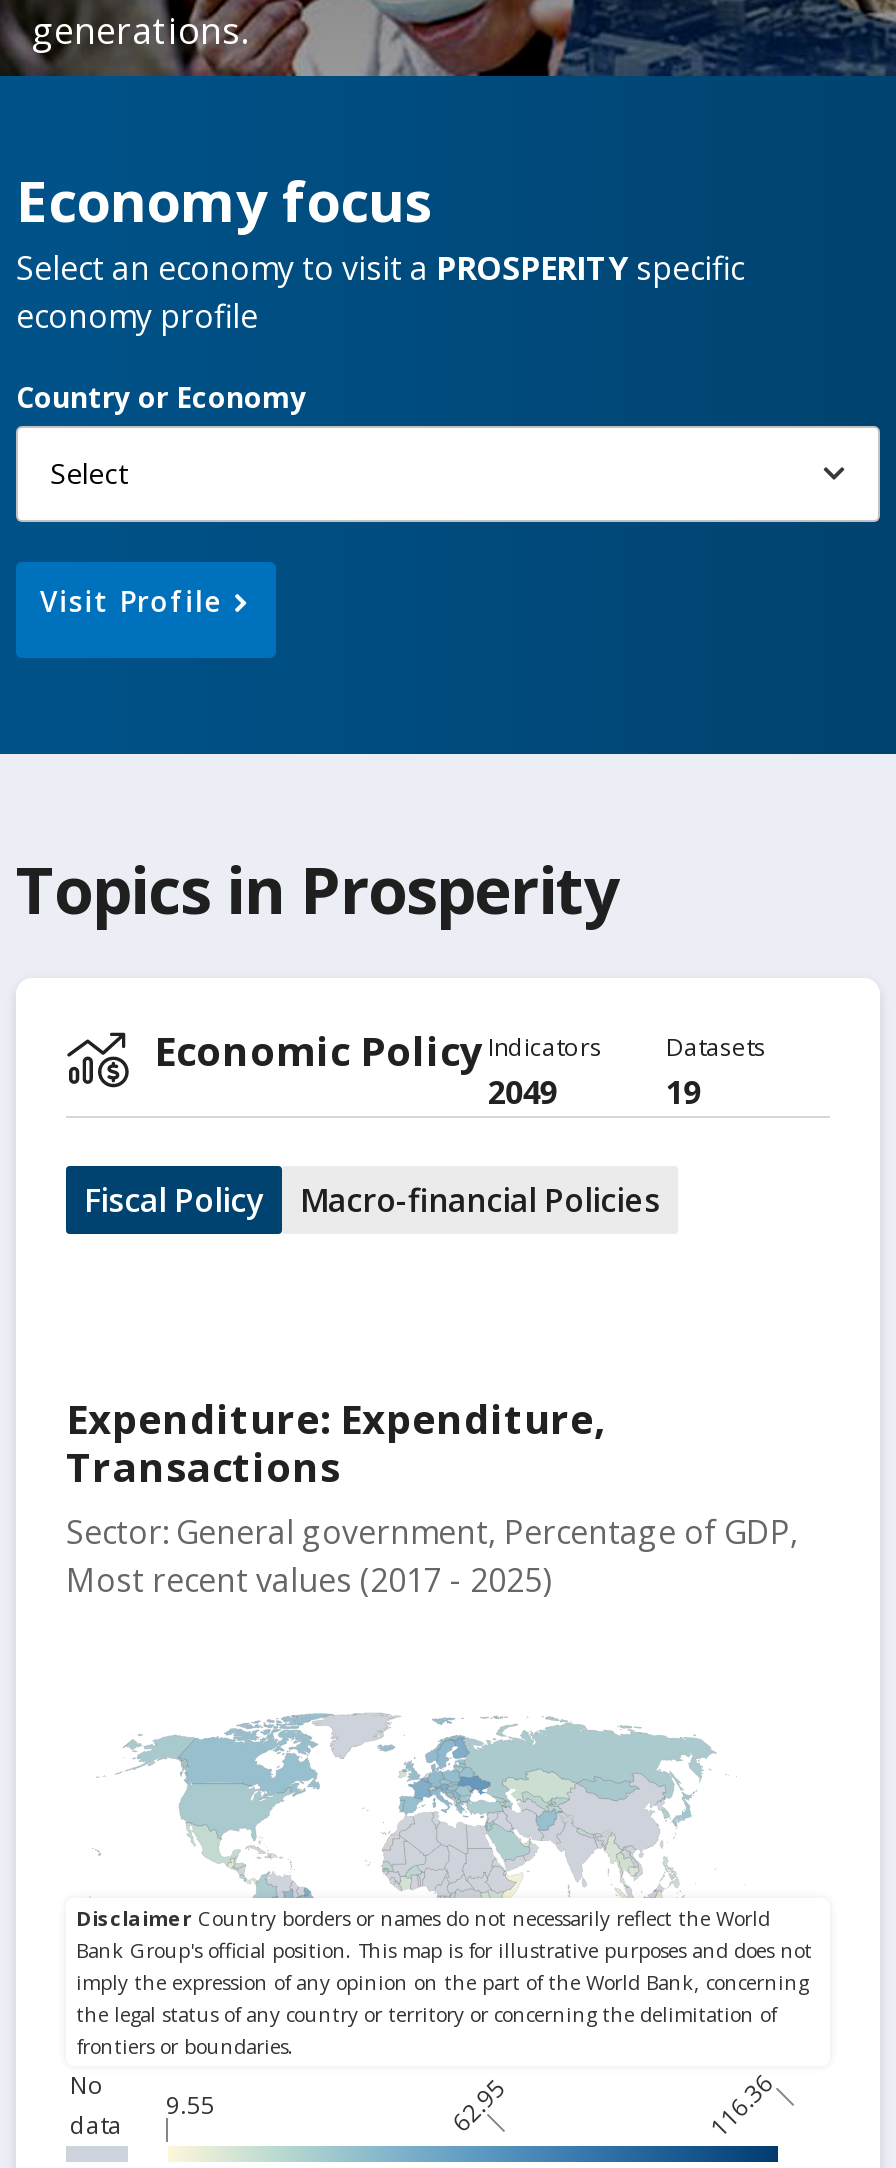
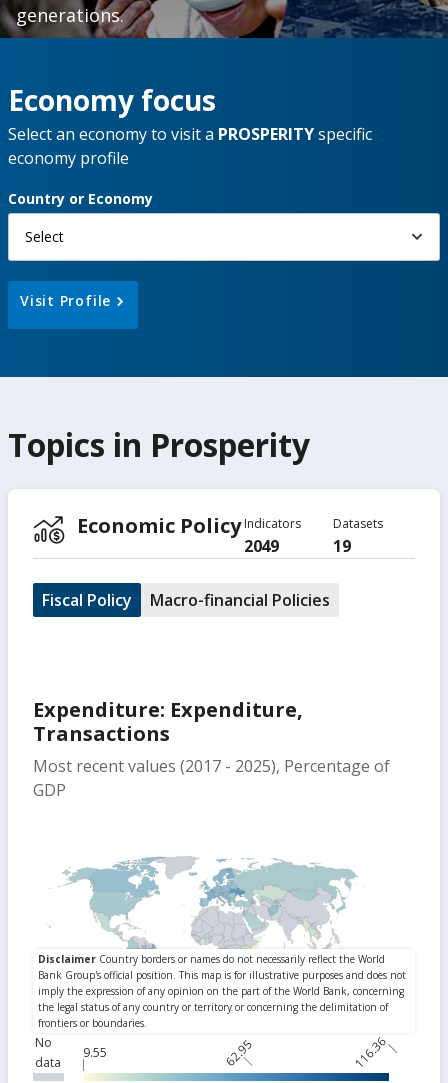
[66,1510,798,1602] Sector: General government, Percentage of GDP, | Most recent values (2017 - 2025) -> [33,755,390,801] Most recent values (2017 - 2025), Percentage of | GDP

